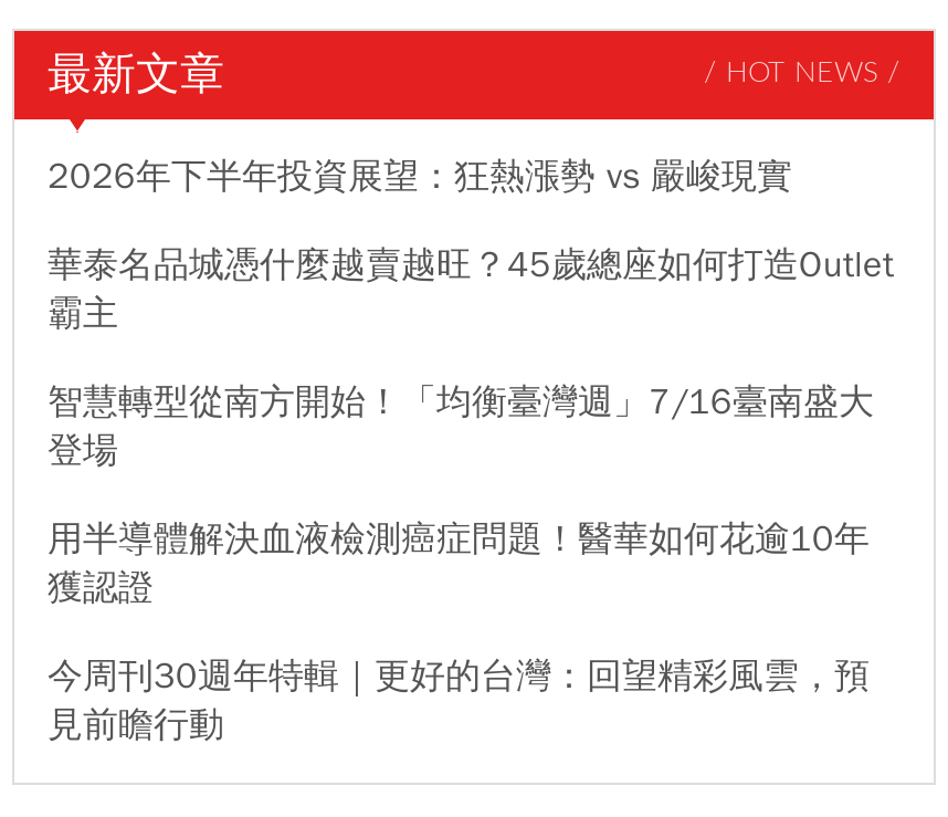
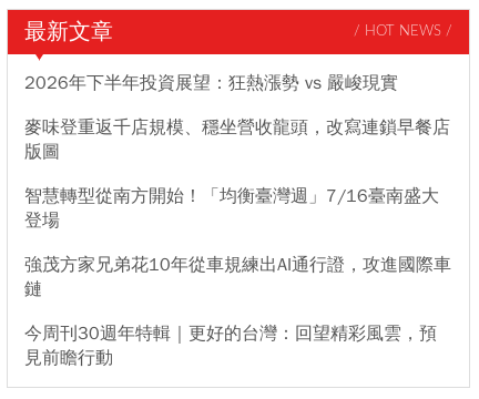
[48,243,894,336] 華泰名品城憑什麼越賣越旺？45歲總座如何打造Outlet | 霸主 -> [24,116,450,163] 麥味登重返千店規模、穩坐營收龍頭，改寫連鎖早餐店 | 版圖
[48,517,870,610] 用半導體解決血液檢測癌症問題！醫華如何花逾10年 | 獲認證 -> [24,254,451,300] 強茂方家兄弟花10年從車規練出AI通行證，攻進國際車 | 鏈

